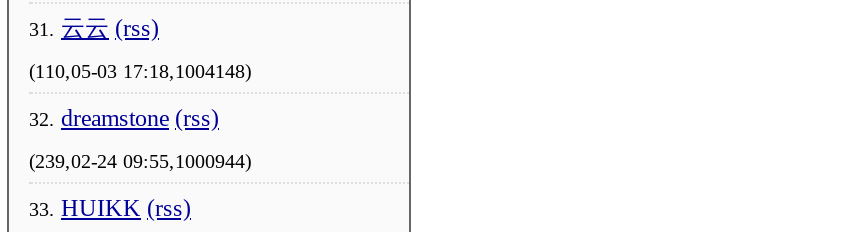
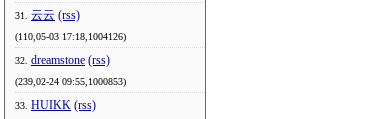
[29,60,251,82] (110,05-03 17:18,1004148) -> [15,31,126,42] (110,05-03 17:18,1004126)
[29,150,251,172] (239,02-24 09:55,1000944) -> [15,76,126,87] (239,02-24 09:55,1000853)

